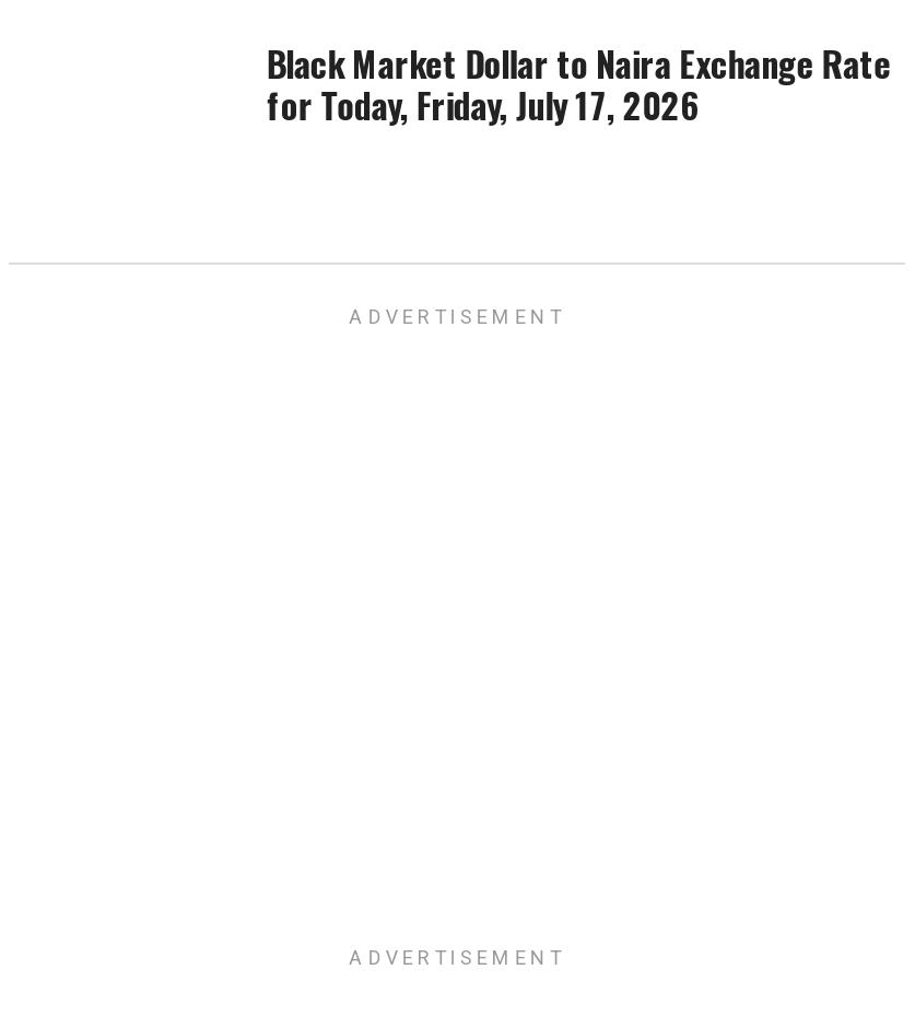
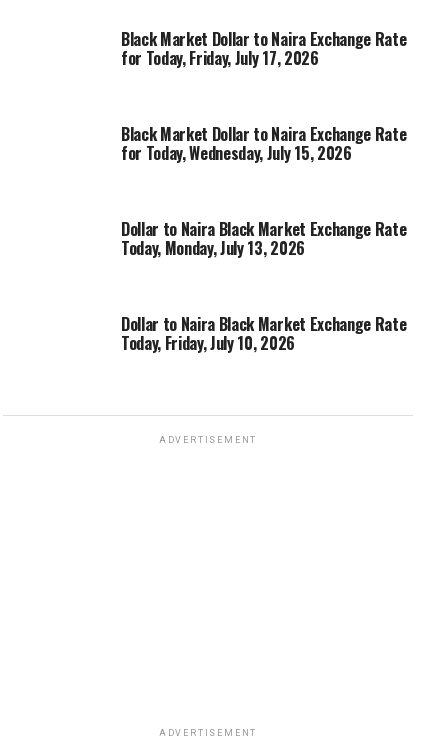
none -> [121,122,406,355] Black Market Dollar to Naira Exchange Rate | for Today, Wednesday, July 15, 2026 | Dollar to Naira Black Market Exchange Rate | Today, Monday, July 13, 2026 | Dollar to Naira Black Market Exchange Rate | Today, Friday, July 10, 2026

